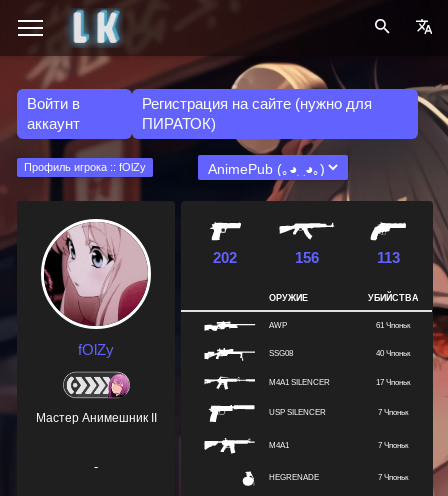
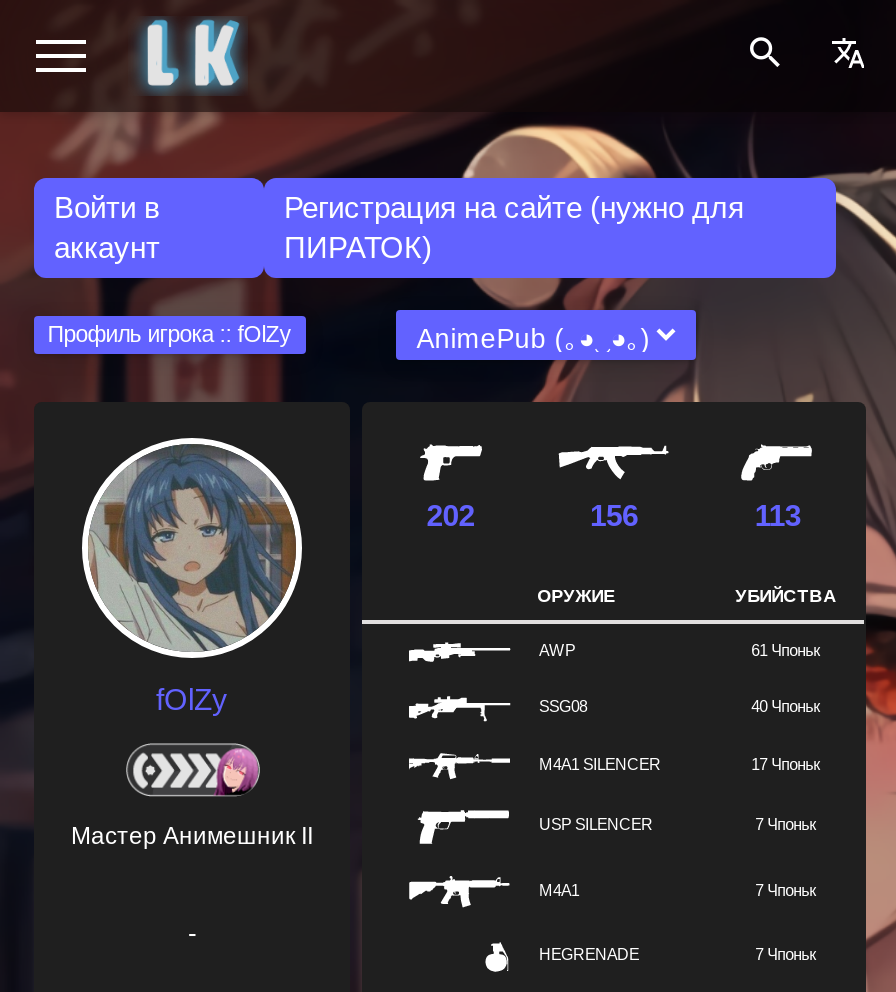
[44,223,148,326] [image] -> [90,444,296,652] [image]

